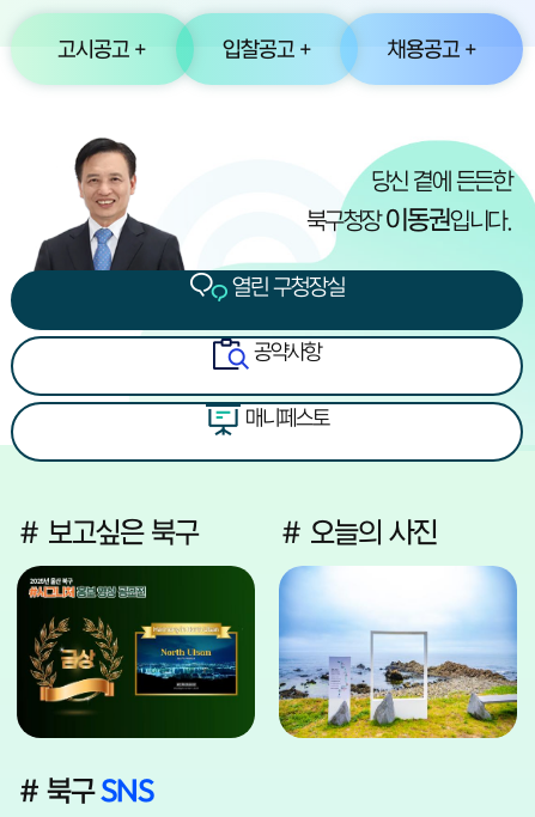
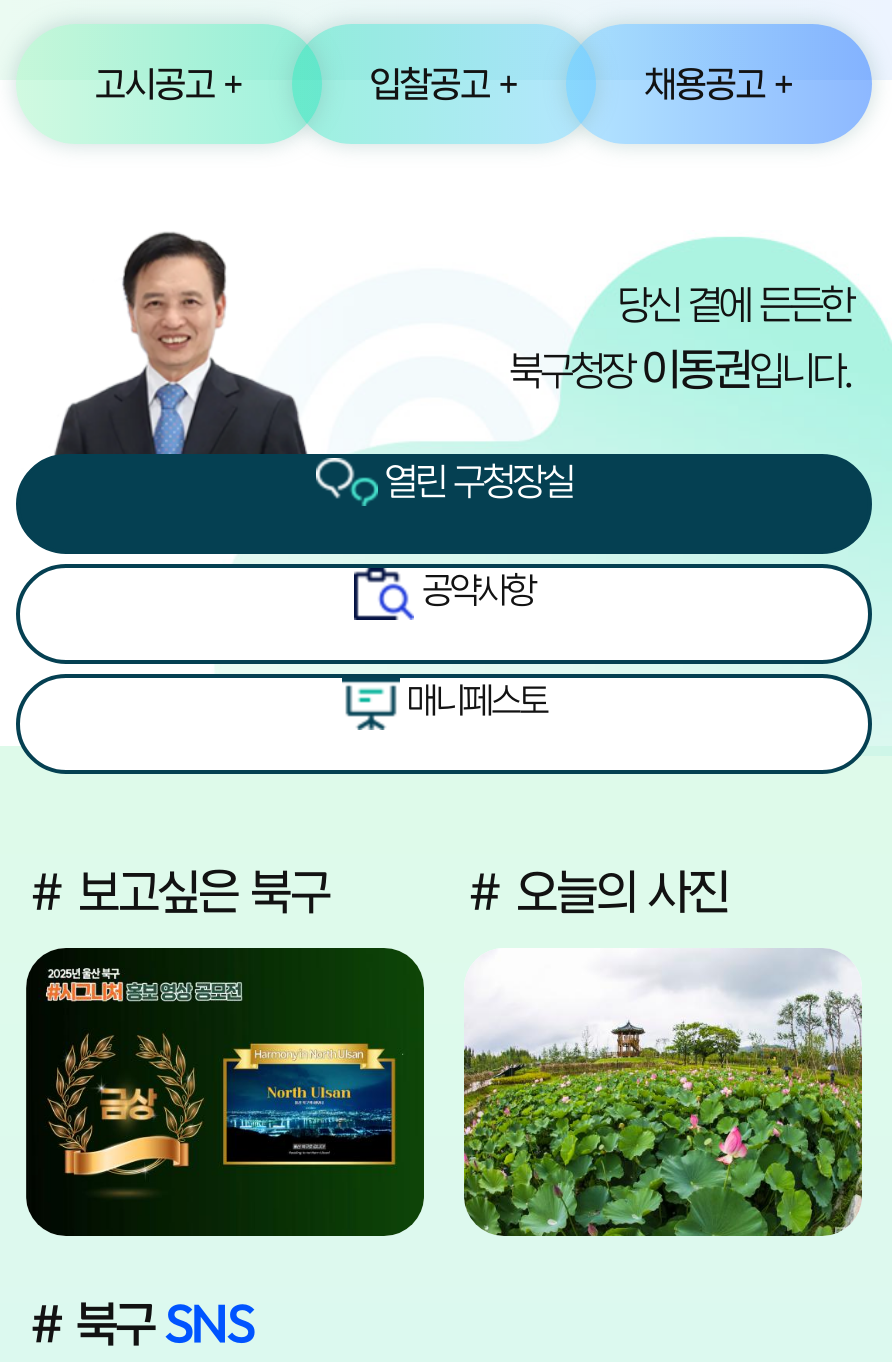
[278,566,518,739] [image] -> [462,948,864,1238] [image]

